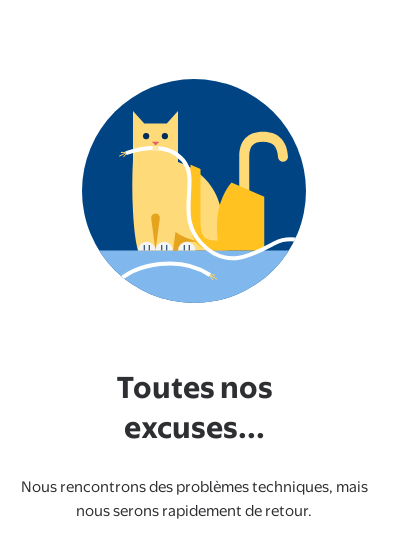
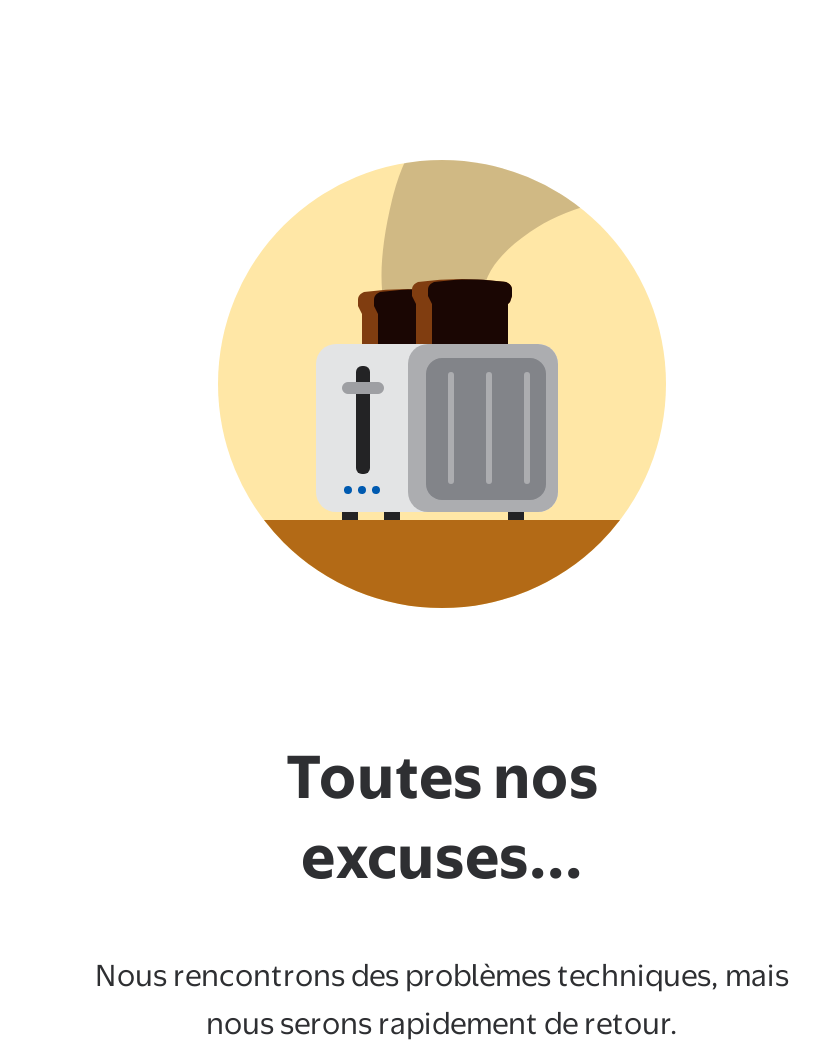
[81,78,307,304] [image] -> [218,158,666,610] [image]

